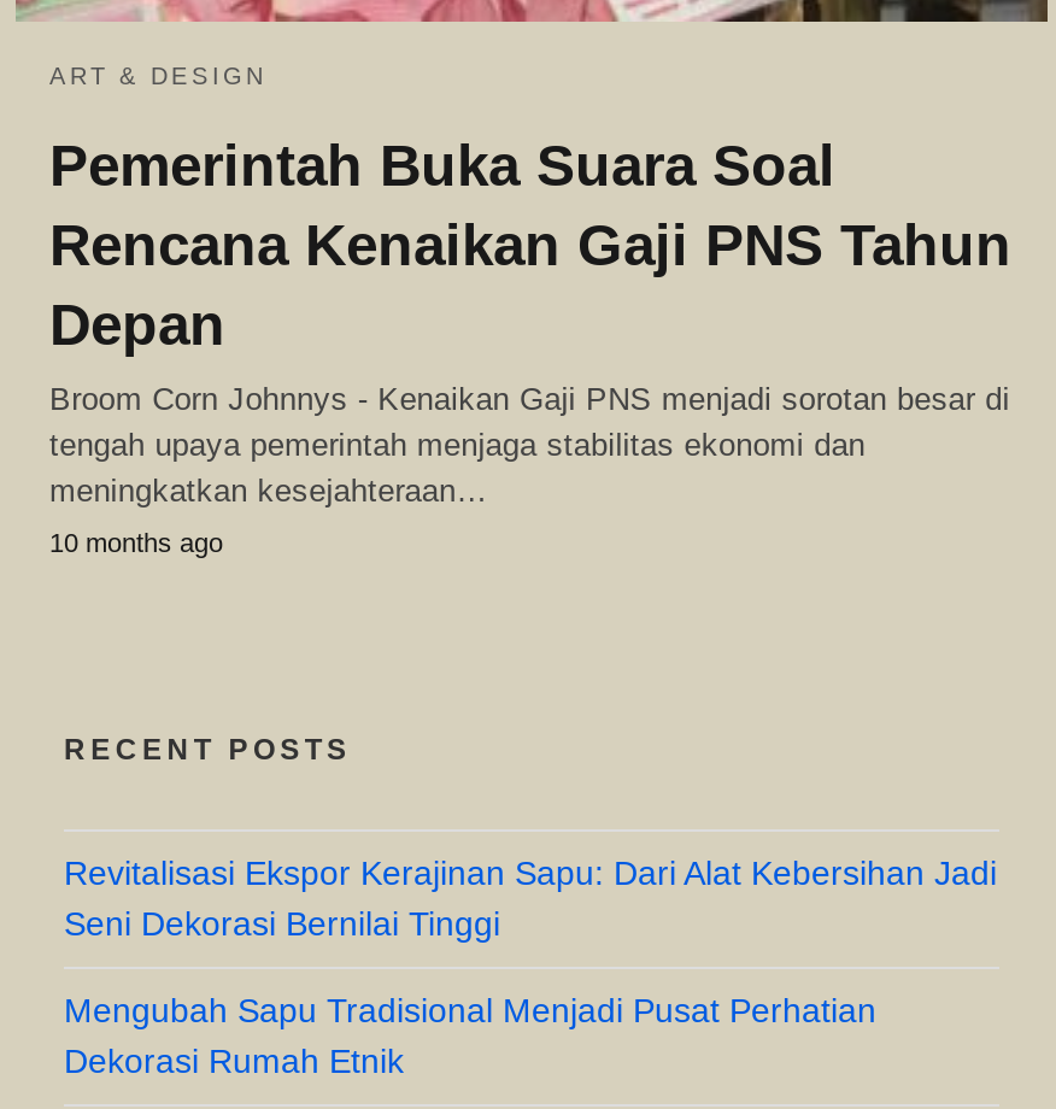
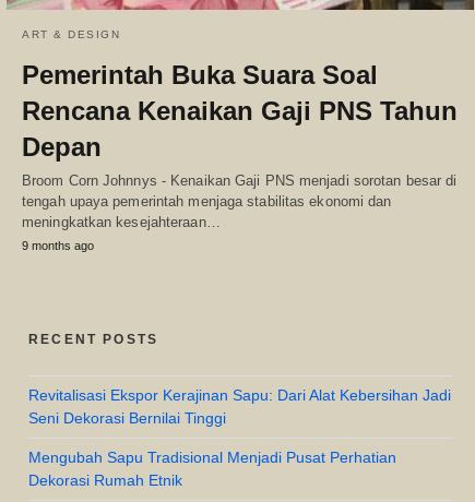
[49,527,223,556] 10 months ago -> [22,238,94,252] 9 months ago

